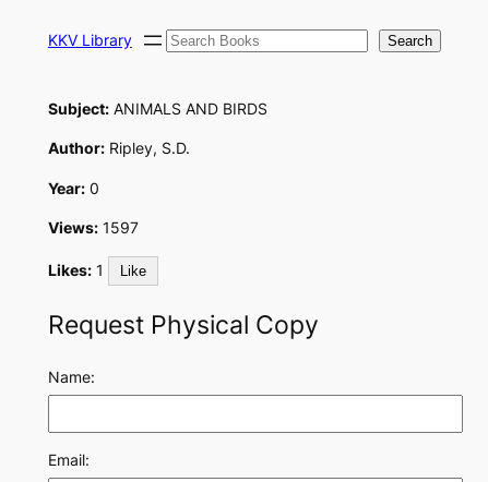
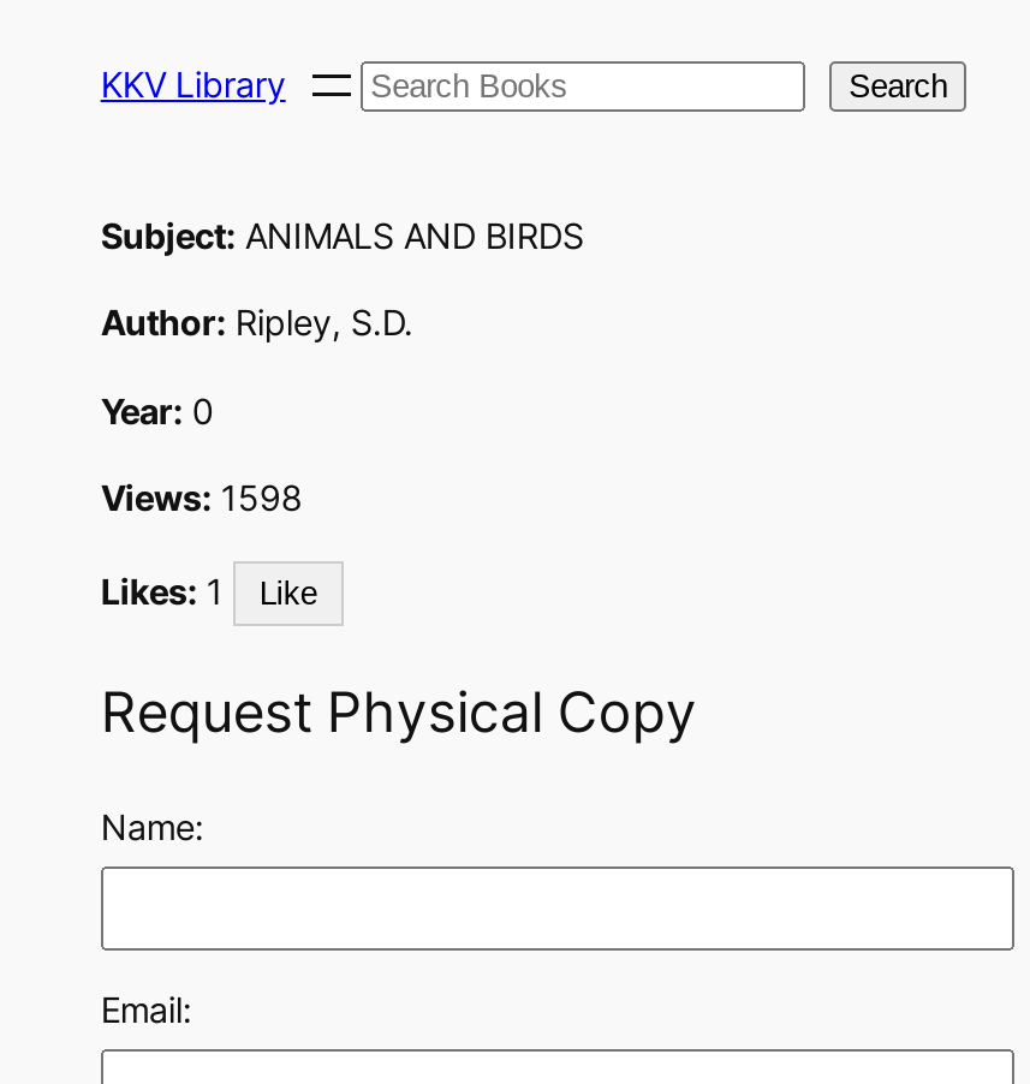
[48,218,138,237] Views: 1597 -> [100,478,302,518] Views: 1598

